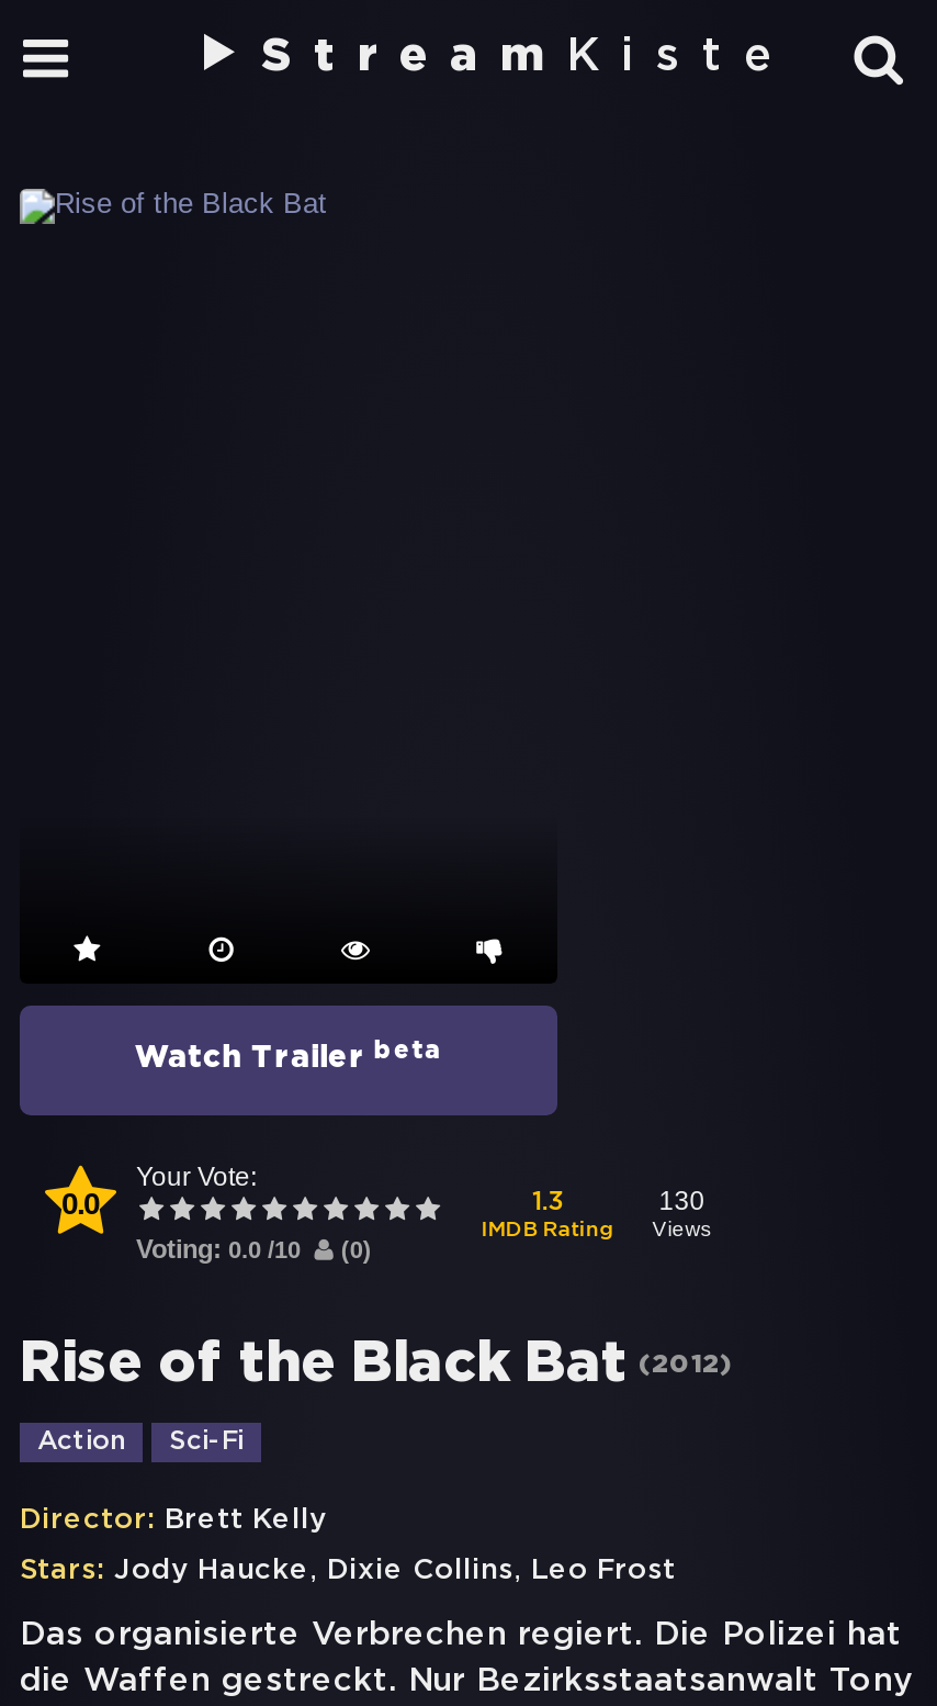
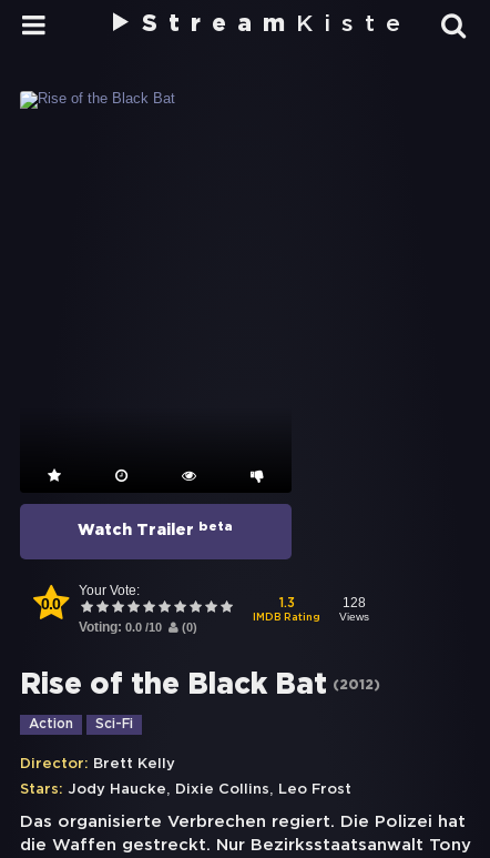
[659,1185,705,1216] 130 -> [343,595,366,610] 128

